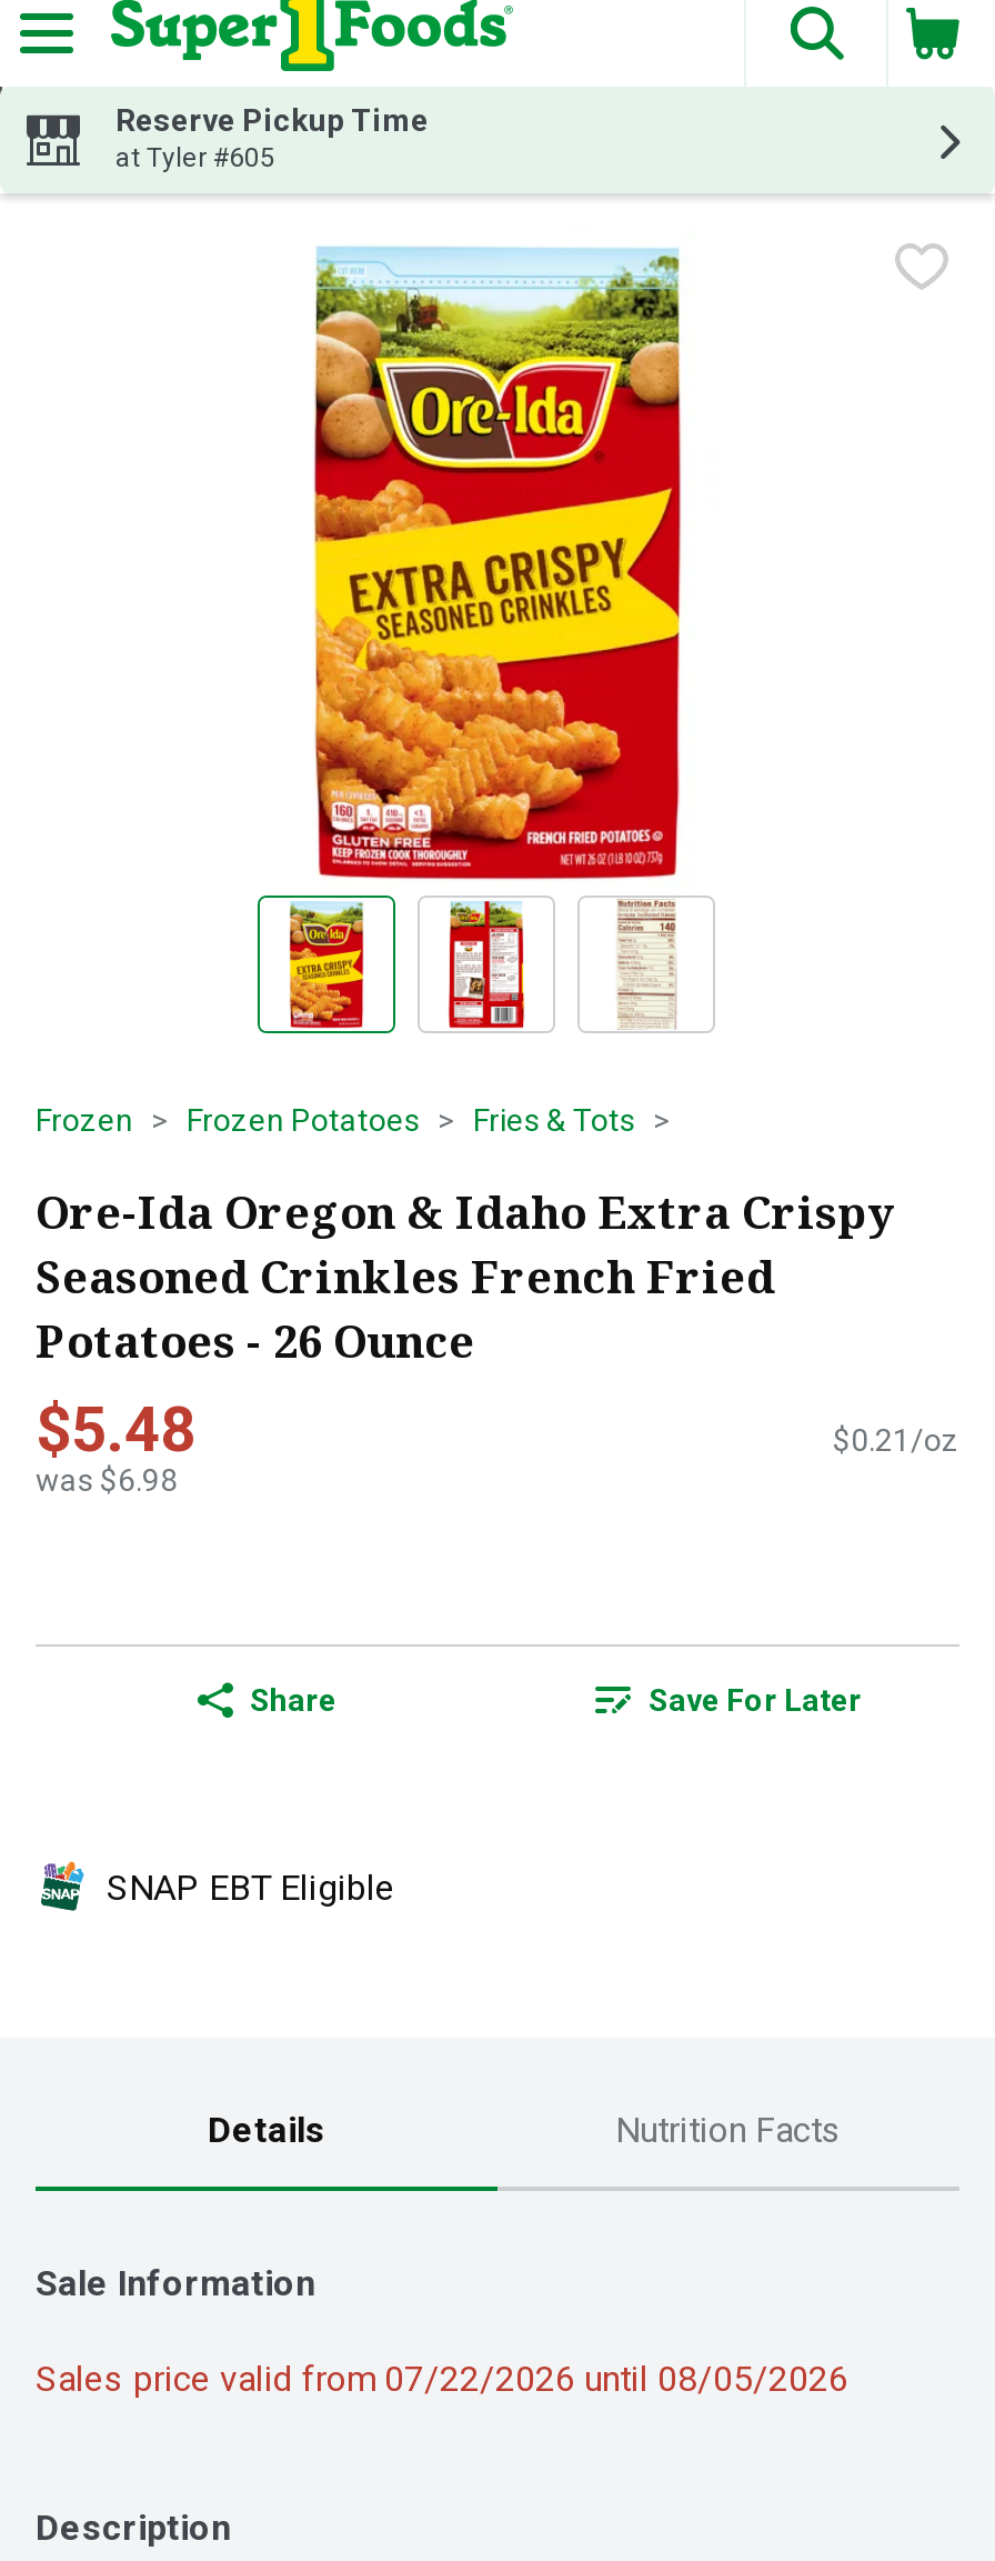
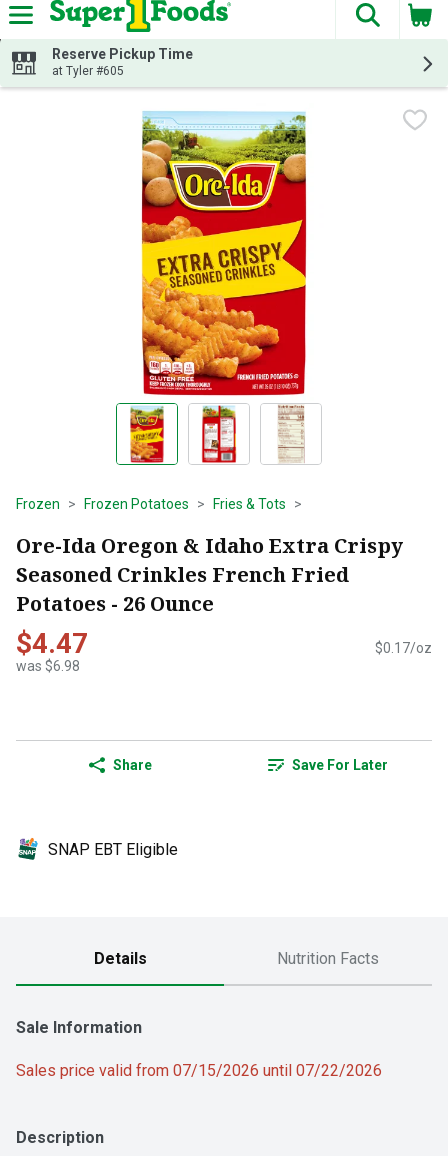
[36,1394,195,1467] $5.48 -> [16,627,88,660] $4.47
[833,1423,959,1458] $0.21/oz -> [375,640,432,656] $0.17/oz
[36,2358,848,2400] Sales price valid from 07/22/2026 until 08/05/2026 -> [16,1061,382,1080] Sales price valid from 07/15/2026 until 07/22/2026

